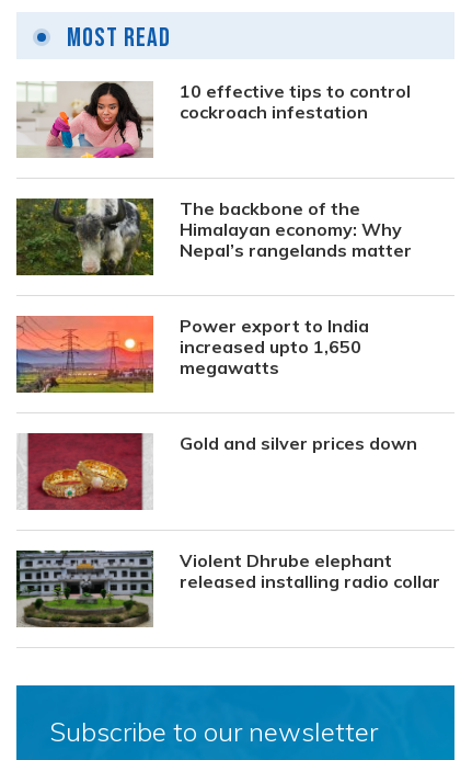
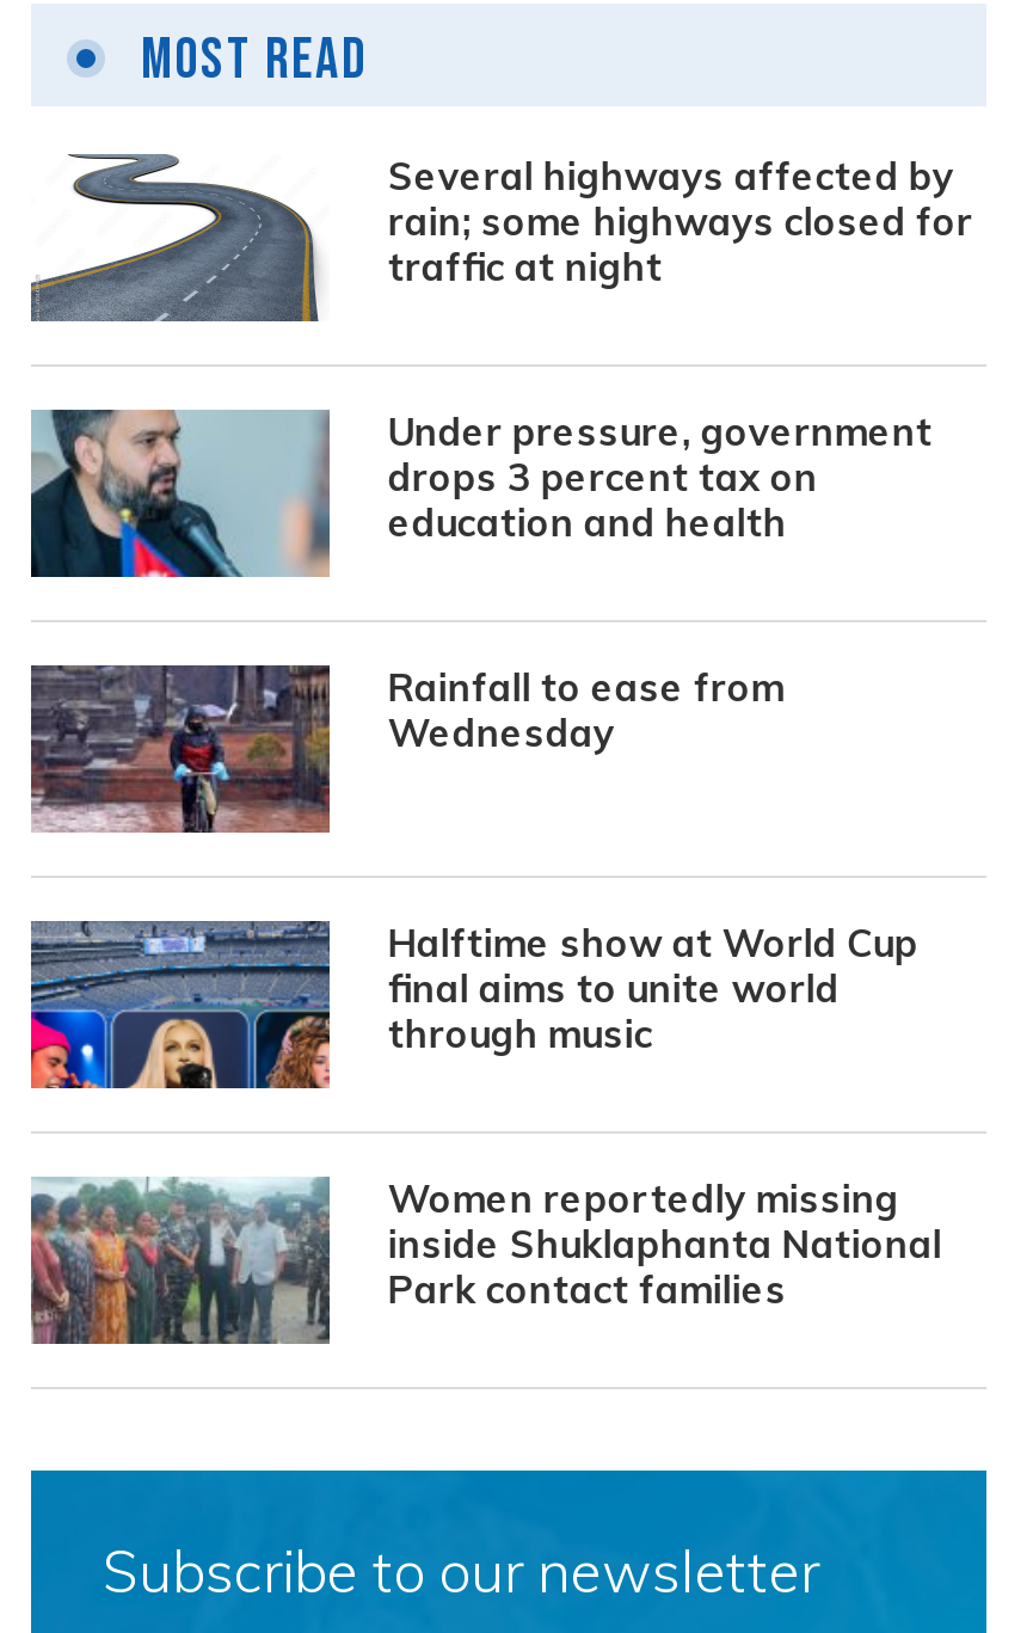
[15,80,411,159] [image] | 10 effective tips to control | cockroach infestation -> [31,153,973,324] [image] | Several highways affected by | rain; some highways closed for | traffic at night
[15,198,412,276] [image] | The backbone of the | Himalayan economy: Why | Nepal’s rangelands matter -> [29,408,932,579] [image] | Under pressure, government | drops 3 percent tax on | education and health
[15,315,369,394] [image] | Power export to India | increased upto 1,650 | megawatts -> [29,663,784,835] [image] | Rainfall to ease from | Wednesday
[16,432,418,511] [image] | Gold and silver prices down -> [29,919,918,1091] [image] | Halftime show at World Cup | final aims to unite world | through music
[15,549,441,627] [image] | Violent Dhrube elephant | released installing radio collar -> [29,1175,942,1344] [image] | Women reportedly missing | inside Shuklaphanta National | Park contact families

